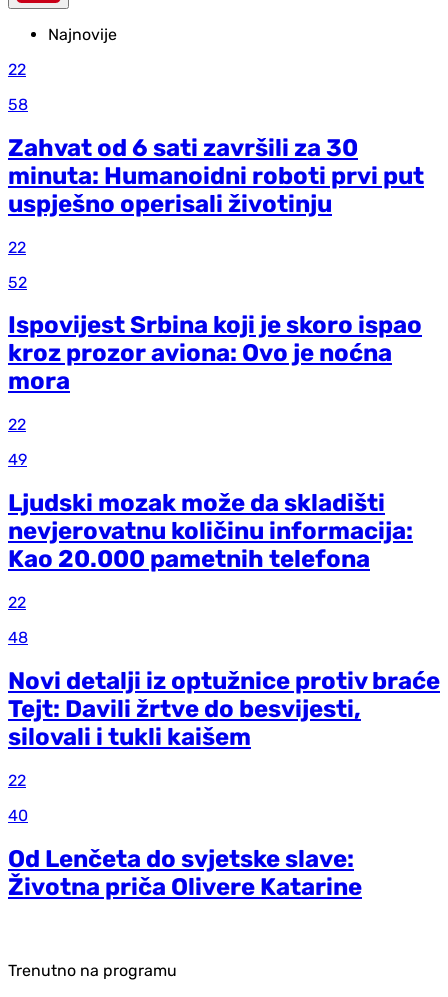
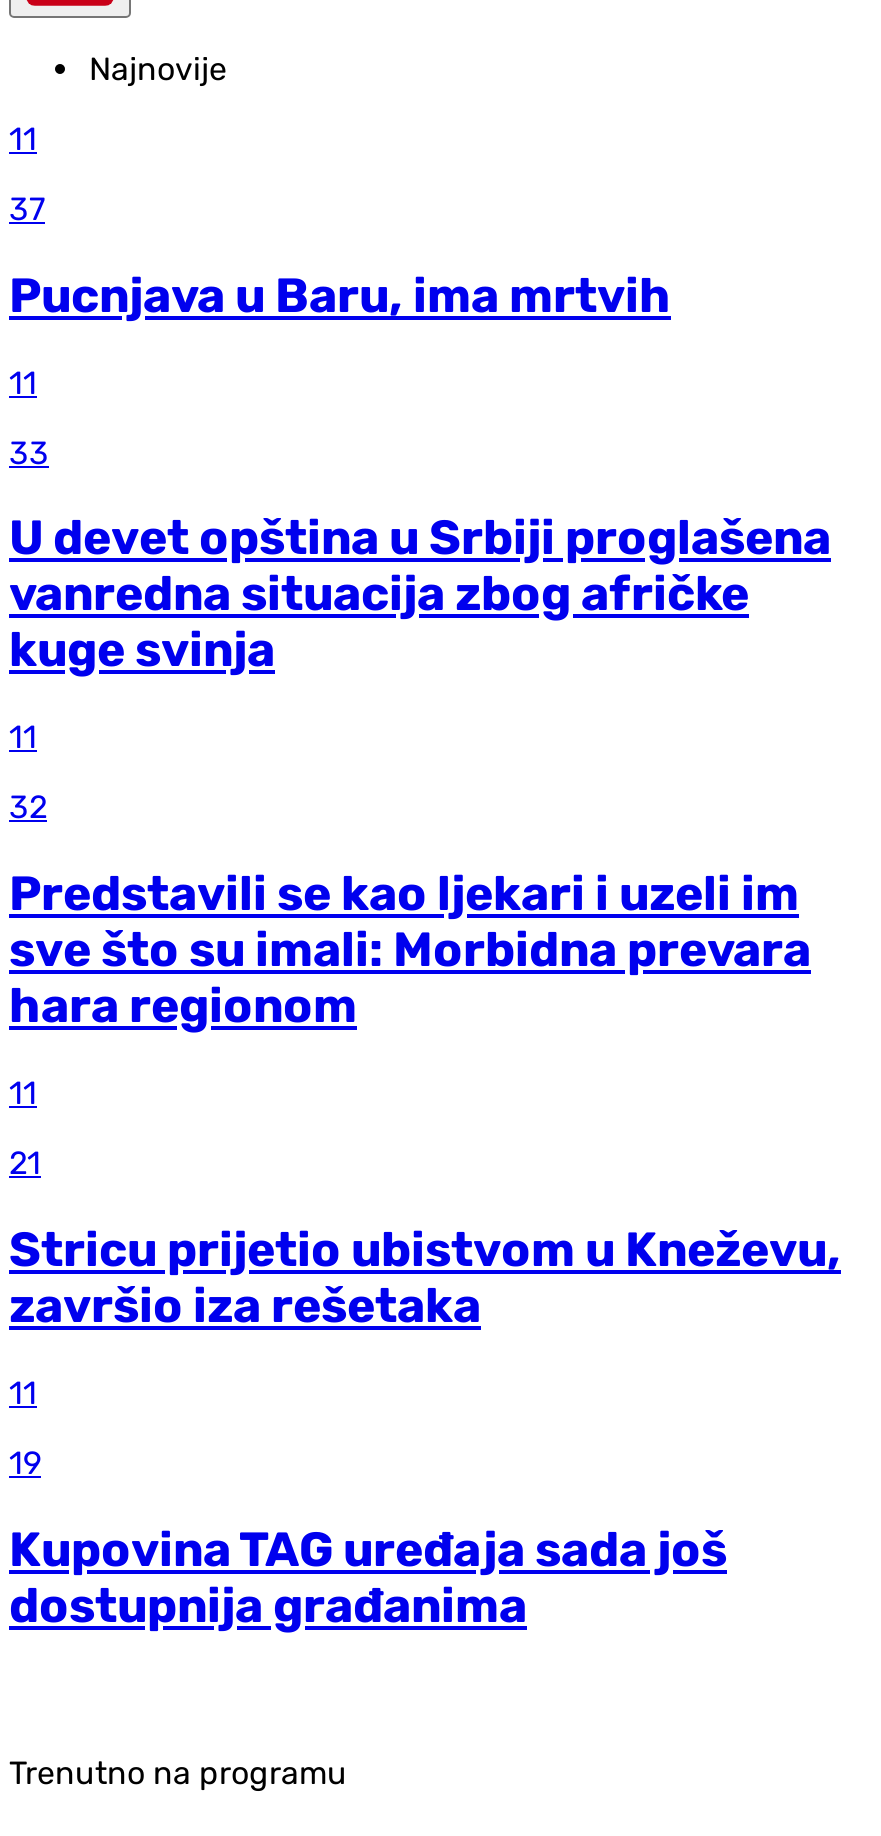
[8,60,26,79] 22 -> [9,119,37,157] 11
[8,95,28,114] 58 -> [9,189,45,227] 37
[8,134,424,218] Zahvat od 6 sati završili za 30 | minuta: Humanoidni roboti prvi put | uspješno operisali životinju -> [9,267,671,323] Pucnjava u Baru, ima mrtvih
[8,237,26,256] 22 -> [9,363,37,401] 11
[8,272,27,291] 52 -> [9,433,49,471] 33
[8,311,422,395] Ispovijest Srbina koji je skoro ispao | kroz prozor aviona: Ovo je noćna | mora -> [9,511,831,679] U devet opština u Srbiji proglašena | vanredna situacija zbog afričke | kuge svinja
[8,415,26,434] 22 -> [9,719,37,757] 11
[8,450,27,469] 49 -> [9,789,47,827] 32
[8,489,413,573] Ljudski mozak može da skladišti | nevjerovatnu količinu informacija: | Kao 20.000 pametnih telefona -> [9,866,811,1034] Predstavili se kao ljekari i uzeli im | sve što su imali: Morbidna prevara | hara regionom
[8,593,26,612] 22 -> [9,1074,37,1112] 11
[8,628,28,647] 48 -> [9,1144,41,1182] 21
[8,667,440,751] Novi detalji iz optužnice protiv braće | Tejt: Davili žrtve do besvijesti, | silovali i tukli kaišem -> [9,1222,841,1334] Stricu prijetio ubistvom u Kneževu, | završio iza rešetaka
[8,771,26,790] 22 -> [9,1374,37,1412] 11
[8,806,28,825] 40 -> [9,1444,41,1482] 19
[8,845,362,901] Od Lenčeta do svjetske slave: | Životna priča Olivere Katarine -> [9,1522,727,1634] Kupovina TAG uređaja sada još | dostupnija građanima

